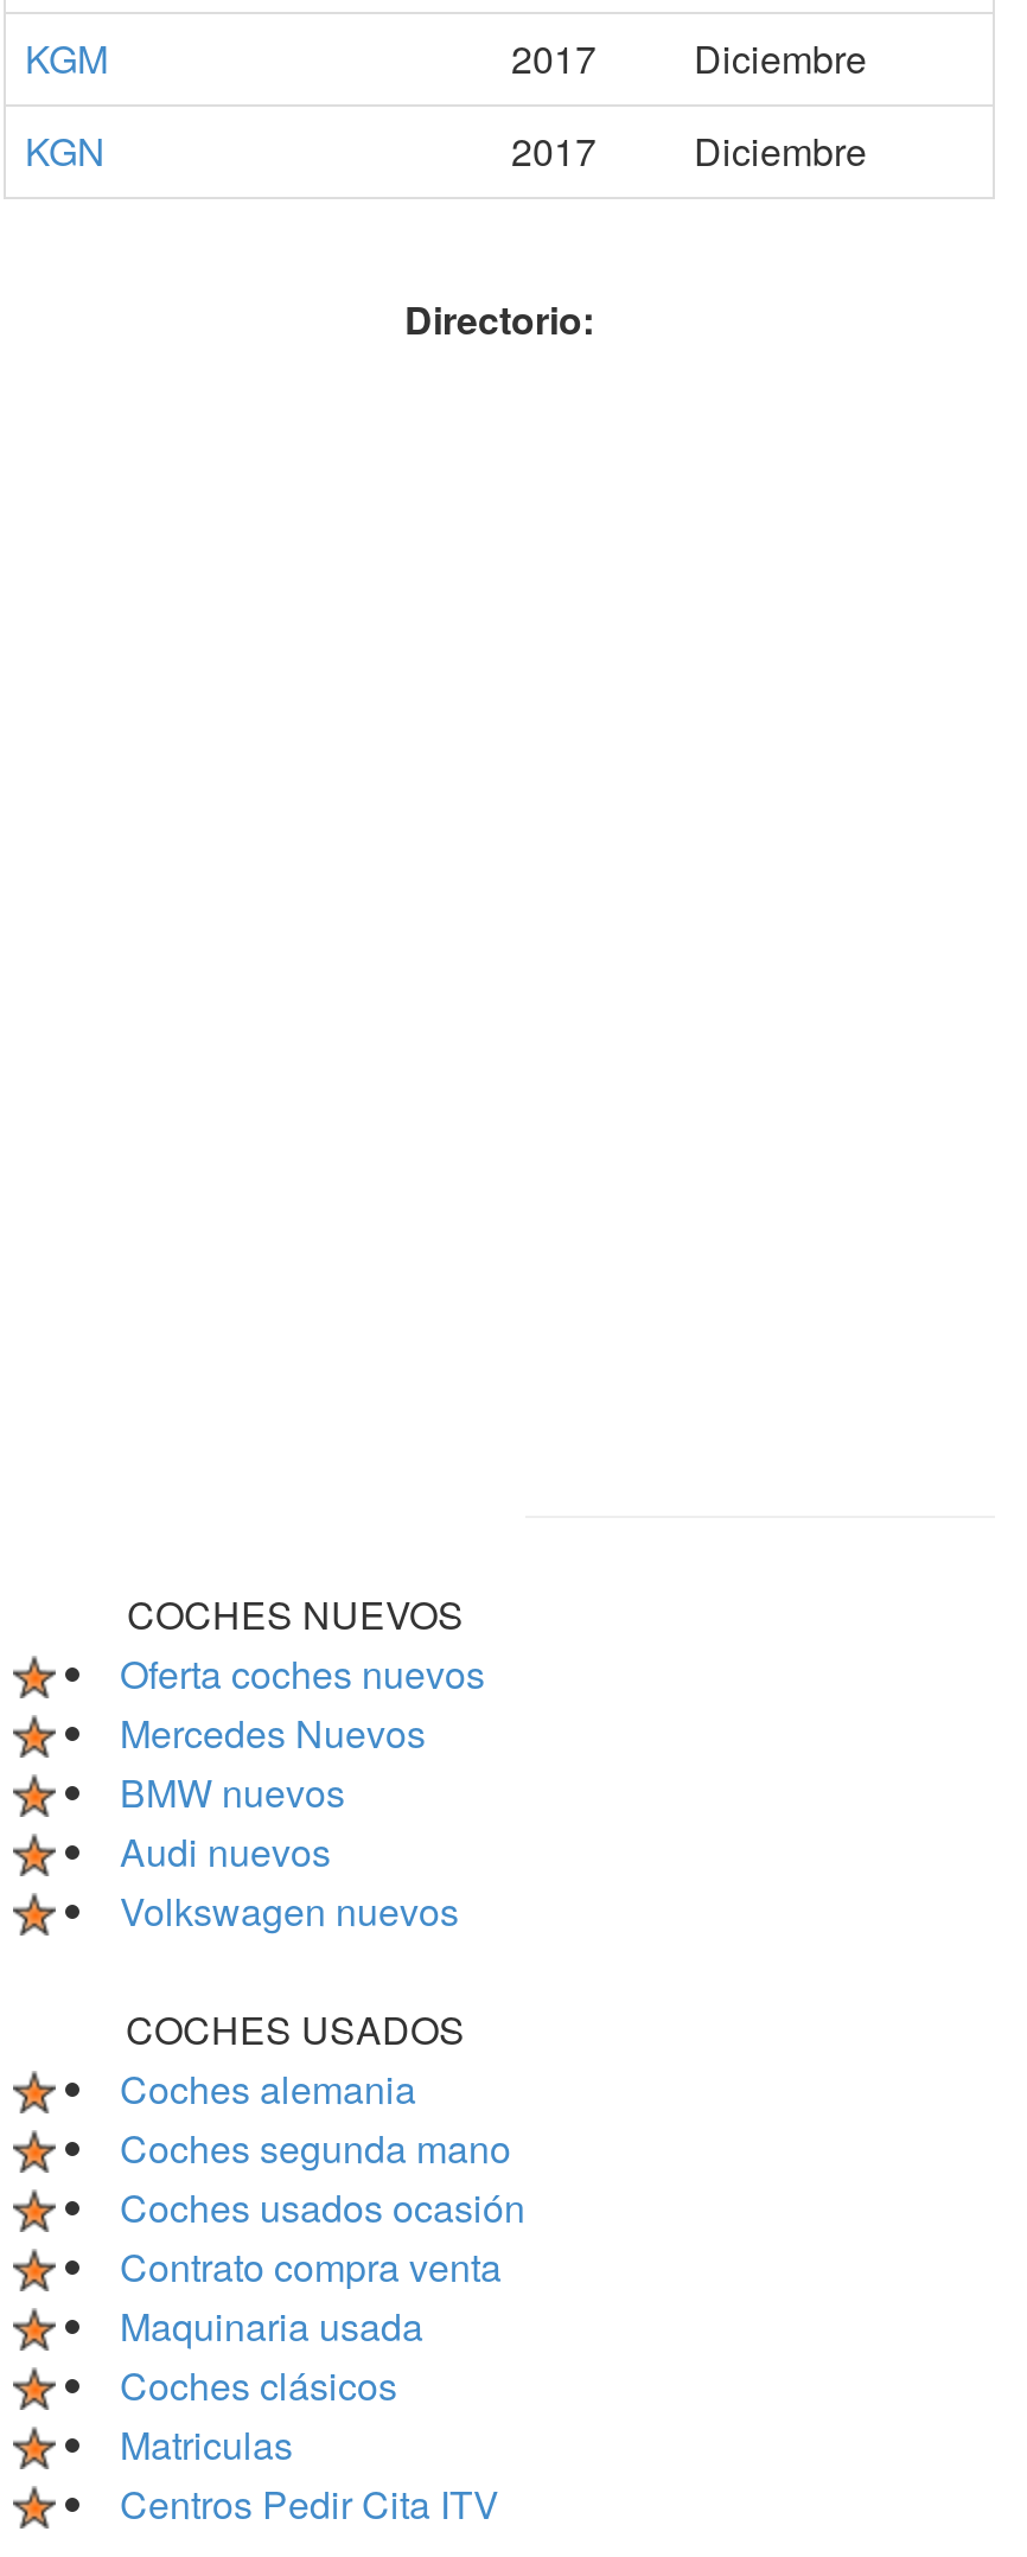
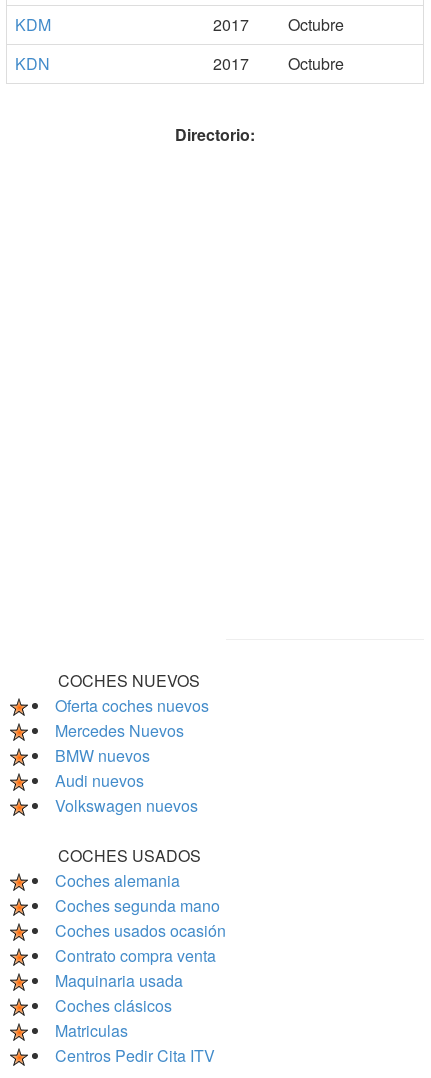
[25,30,108,85] KGM -> [15,13,51,36] KDM
[694,30,867,85] Diciembre -> [288,13,344,36] Octubre
[25,123,106,177] KGN -> [15,52,50,75] KDN
[694,123,867,177] Diciembre -> [288,52,344,75] Octubre

